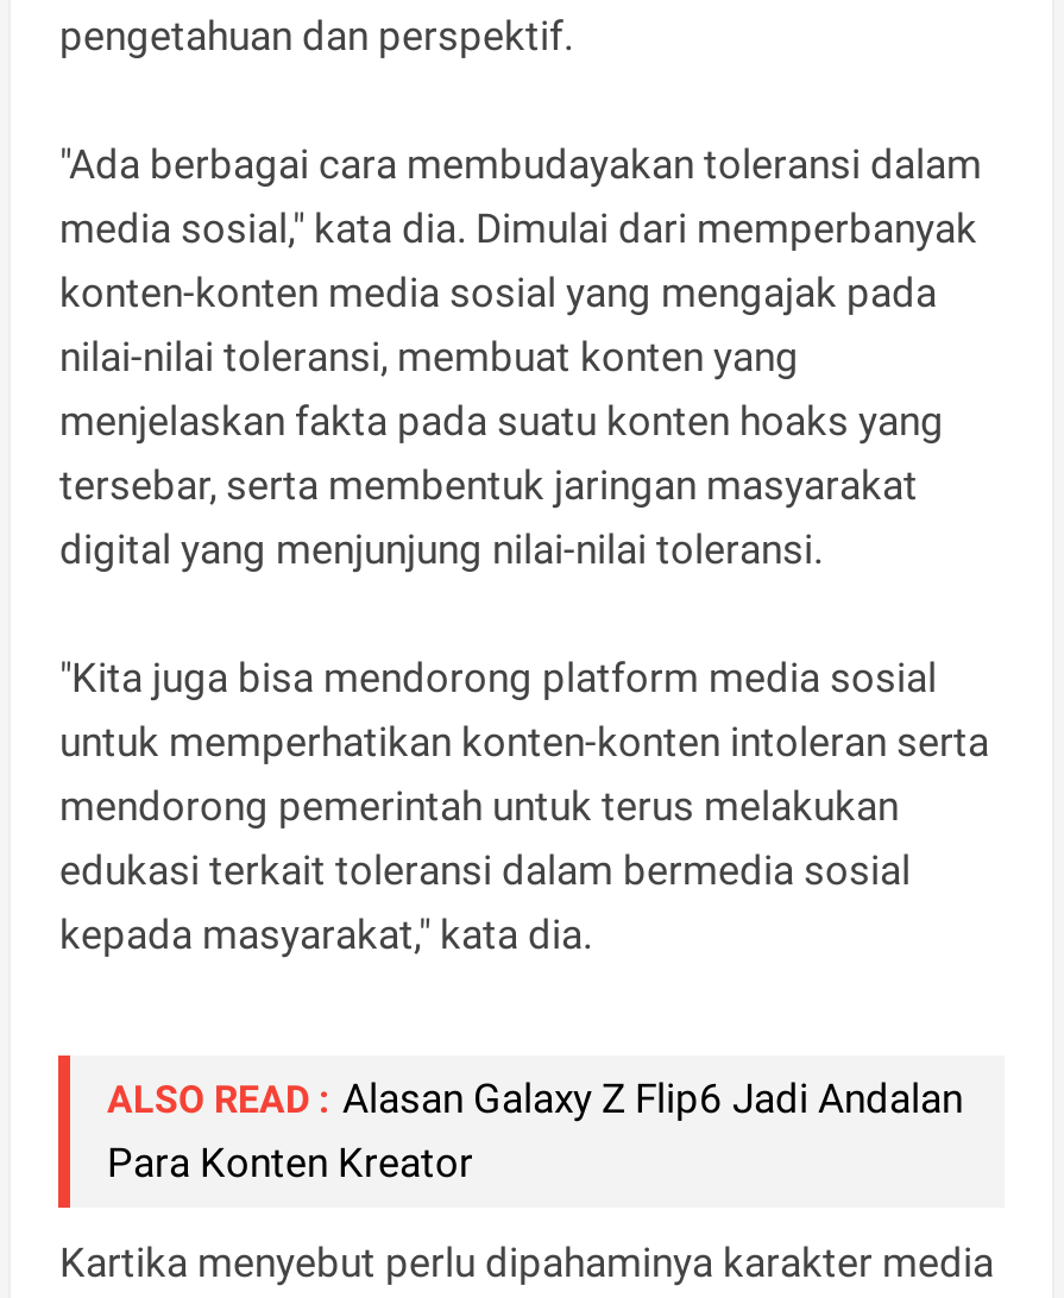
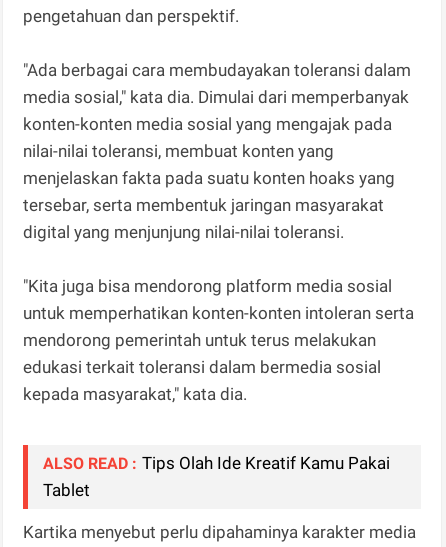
[107,1074,963,1186] ALSO READ : Alasan Galaxy Z Flip6 Jadi Andalan | Para Konten Kreator -> [43,453,390,500] ALSO READ : Tips Olah Ide Kreatif Kamu Pakai | Tablet

